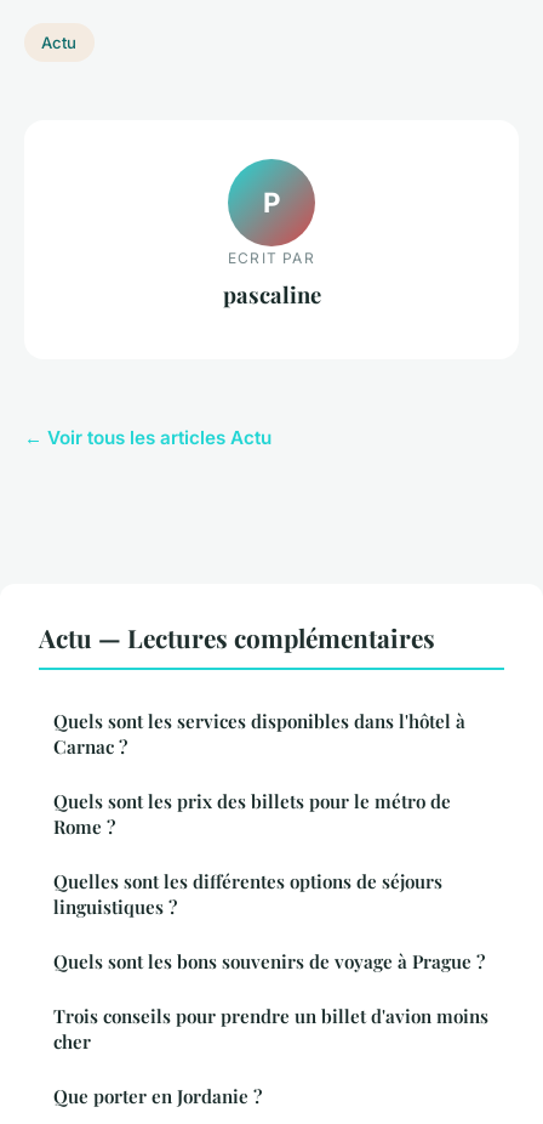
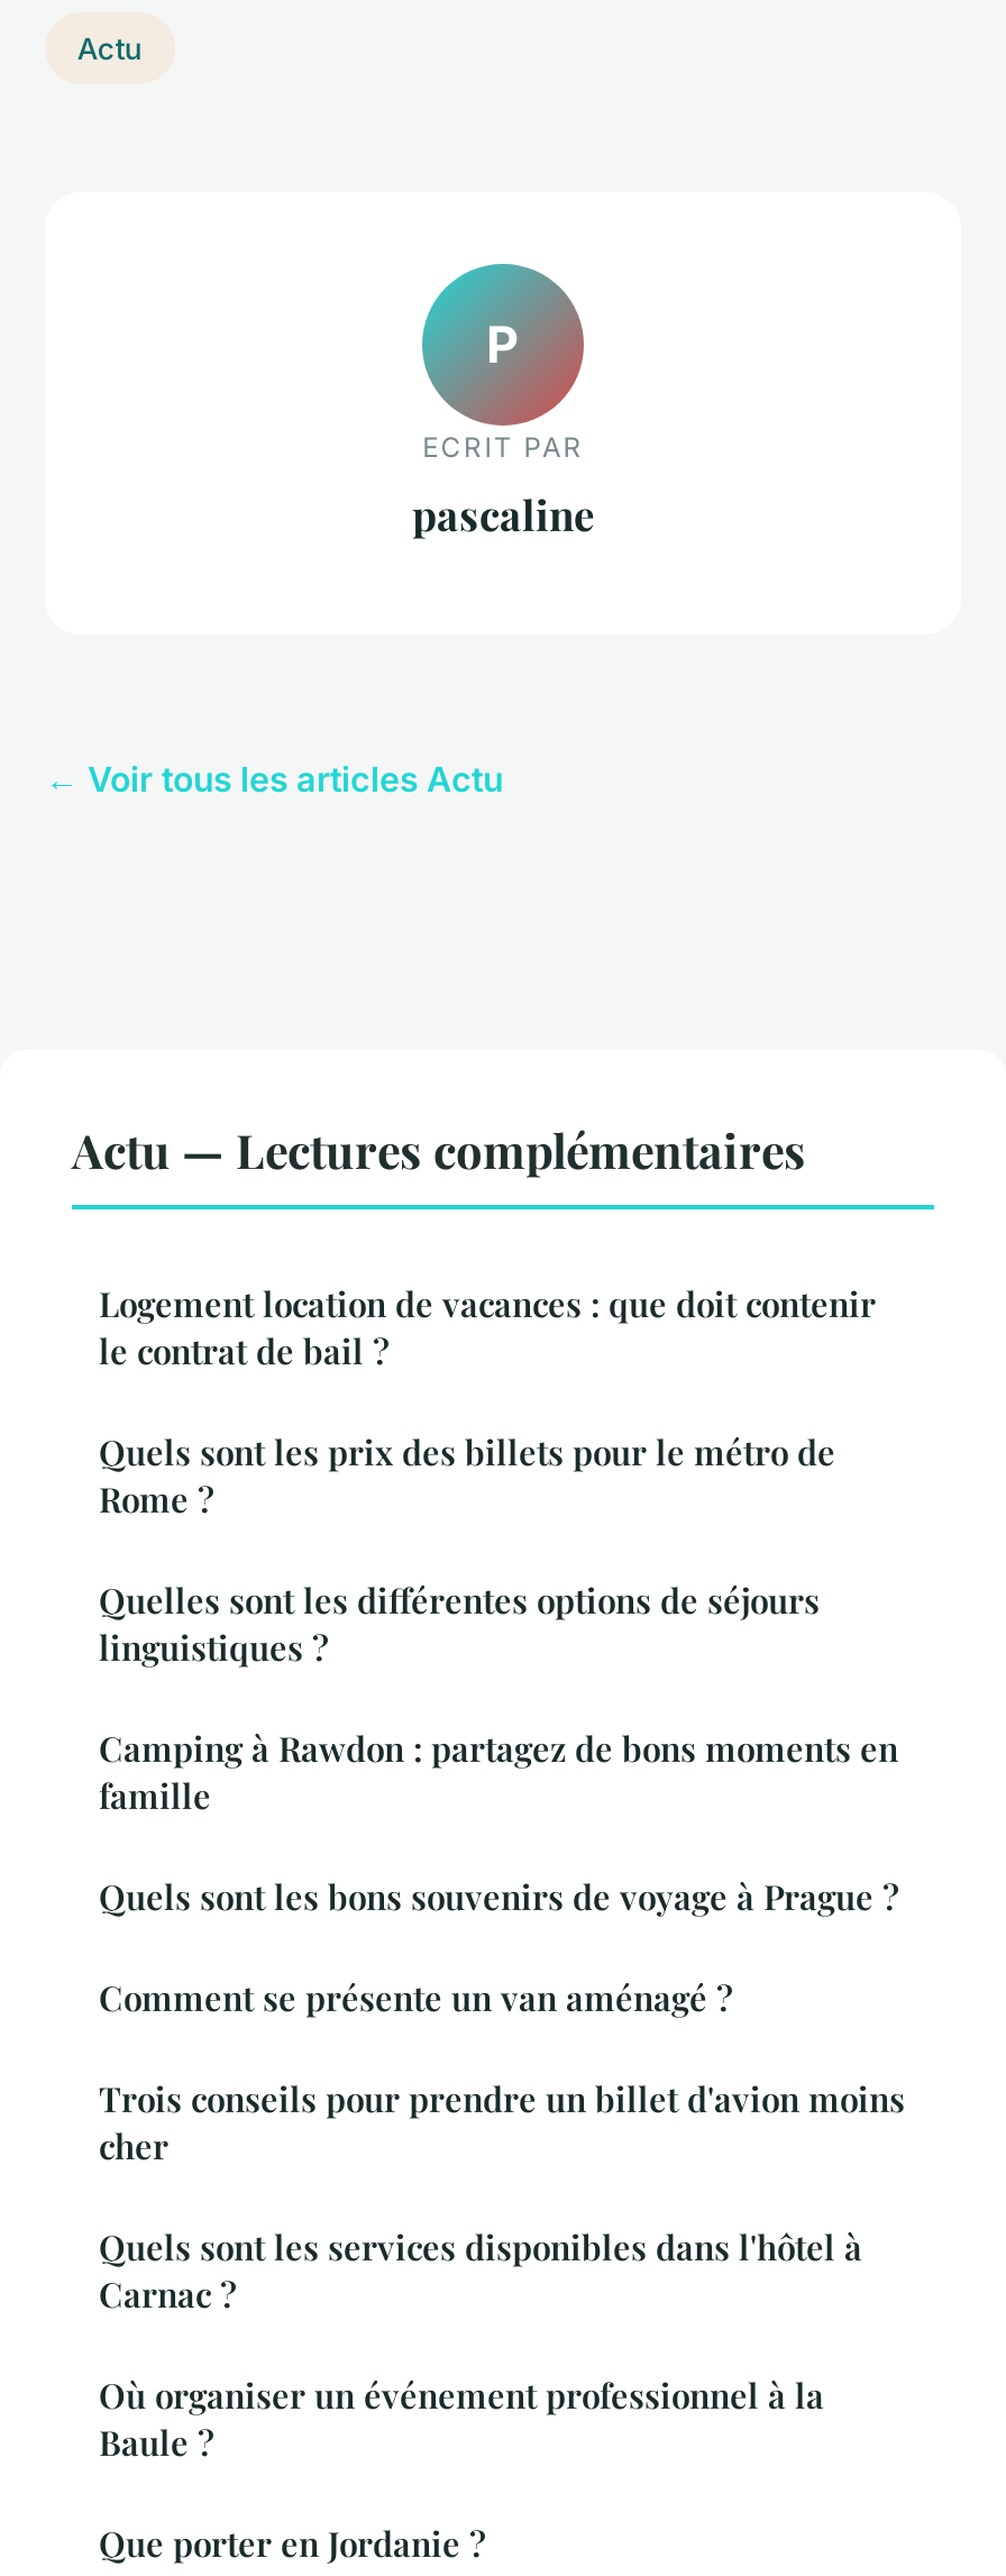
none -> [99,1282,876,1374] Logement location de vacances : que doit contenir | le contrat de bail ?
moved [53,709,465,759] -> [99,2225,862,2317]: Quels sont les services disponibles dans l'hôtel à | Carnac ?
none -> [99,1726,898,1818] Camping à Rawdon : partagez de bons moments en | famille
none -> [99,1976,732,2021] Comment se présente un van aménagé ?
none -> [99,2373,824,2465] Où organiser un événement professionnel à la | Baule ?

